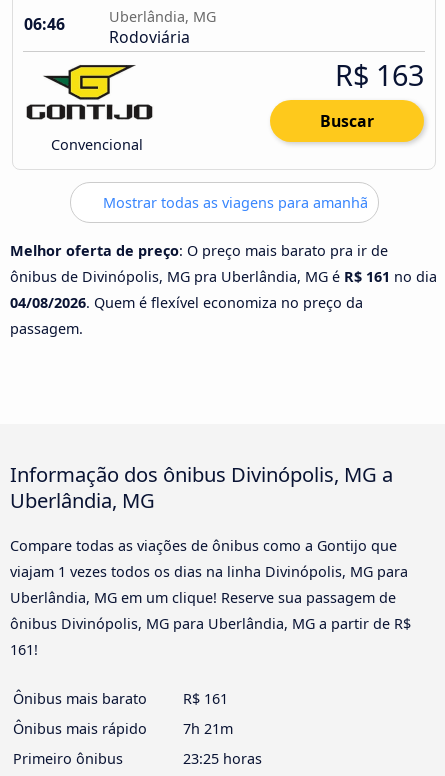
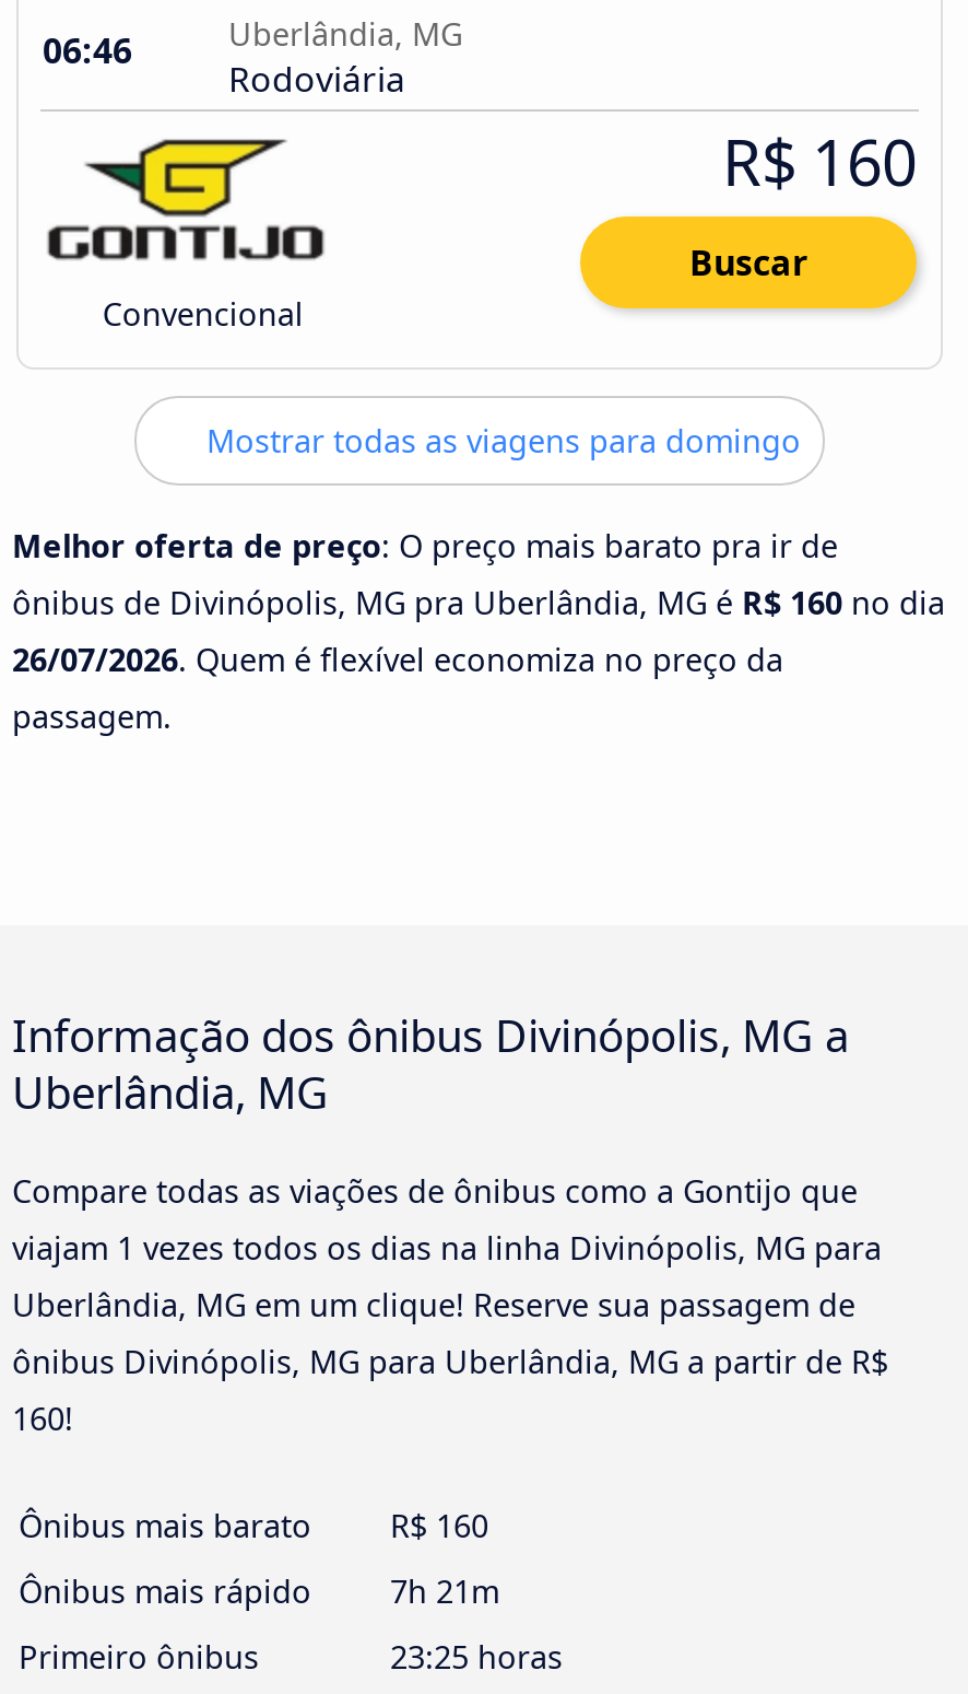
[335,55,424,94] R$ 163 -> [722,119,917,204] R$ 160
[98,193,367,212] Mostrar todas as viagens para amanhã -> [198,420,801,462] Mostrar todas as viagens para domingo
[10,267,437,286] ônibus de Divinópolis, MG pra Uberlândia, MG é R$ 161 no dia -> [12,581,945,622] ônibus de Divinópolis, MG pra Uberlândia, MG é R$ 160 no dia
[10,293,363,312] 04/08/2026. Quem é flexível economiza no preço da -> [12,638,783,679] 26/07/2026. Quem é flexível economiza no preço da
[10,640,38,659] 161! -> [12,1398,73,1439] 160!
[13,689,228,708] Ônibus mais barato R$ 161 -> [19,1505,488,1547] Ônibus mais barato R$ 160

